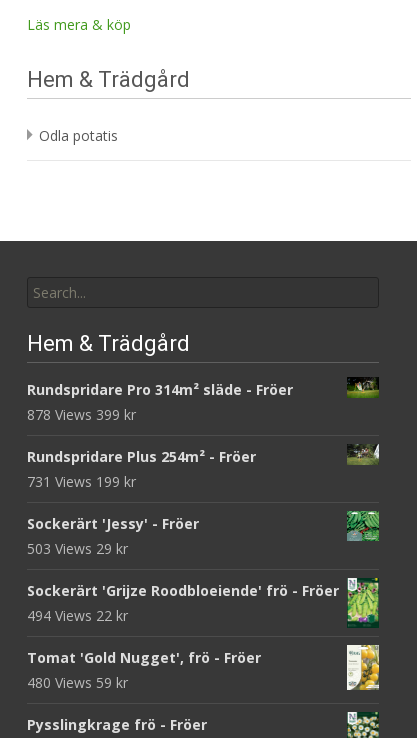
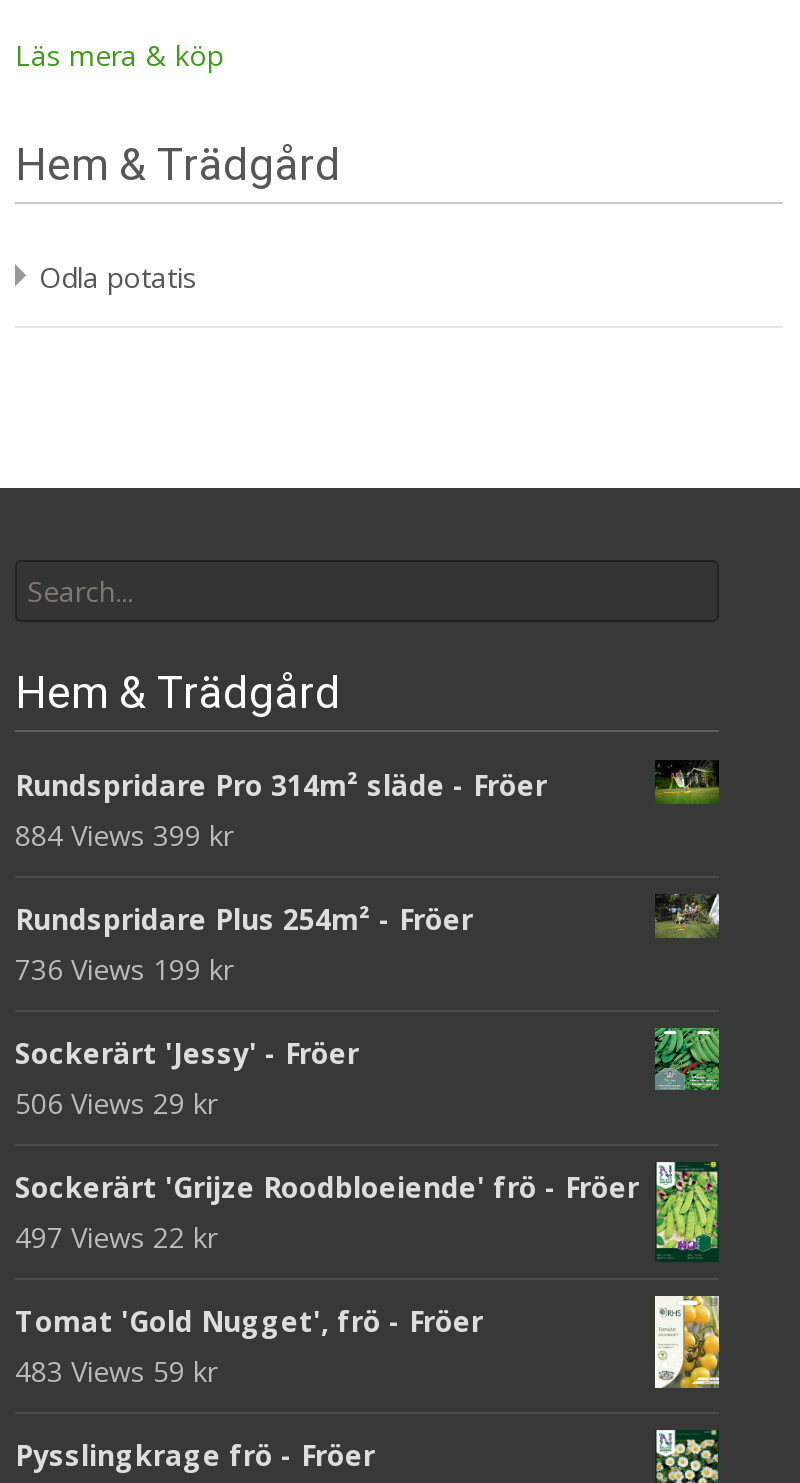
[27,405,136,424] 878 Views 399 kr -> [15,816,233,854] 884 Views 399 kr
[27,472,136,491] 731 Views 199 kr -> [15,950,233,988] 736 Views 199 kr
[27,539,128,558] 503 Views 29 kr -> [15,1084,217,1122] 506 Views 29 kr
[27,606,128,625] 494 Views 22 kr -> [15,1218,217,1256] 497 Views 22 kr
[27,673,128,692] 480 Views 59 kr -> [15,1352,217,1390] 483 Views 59 kr

